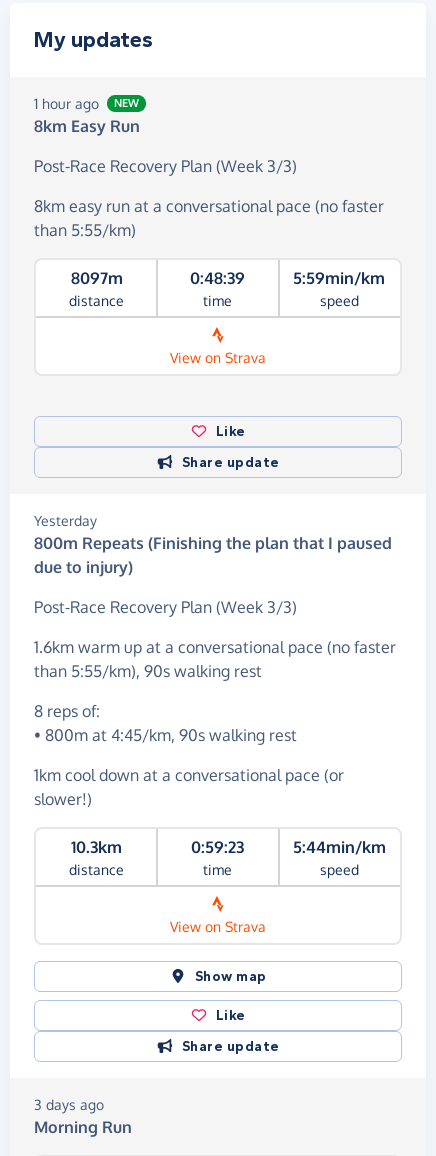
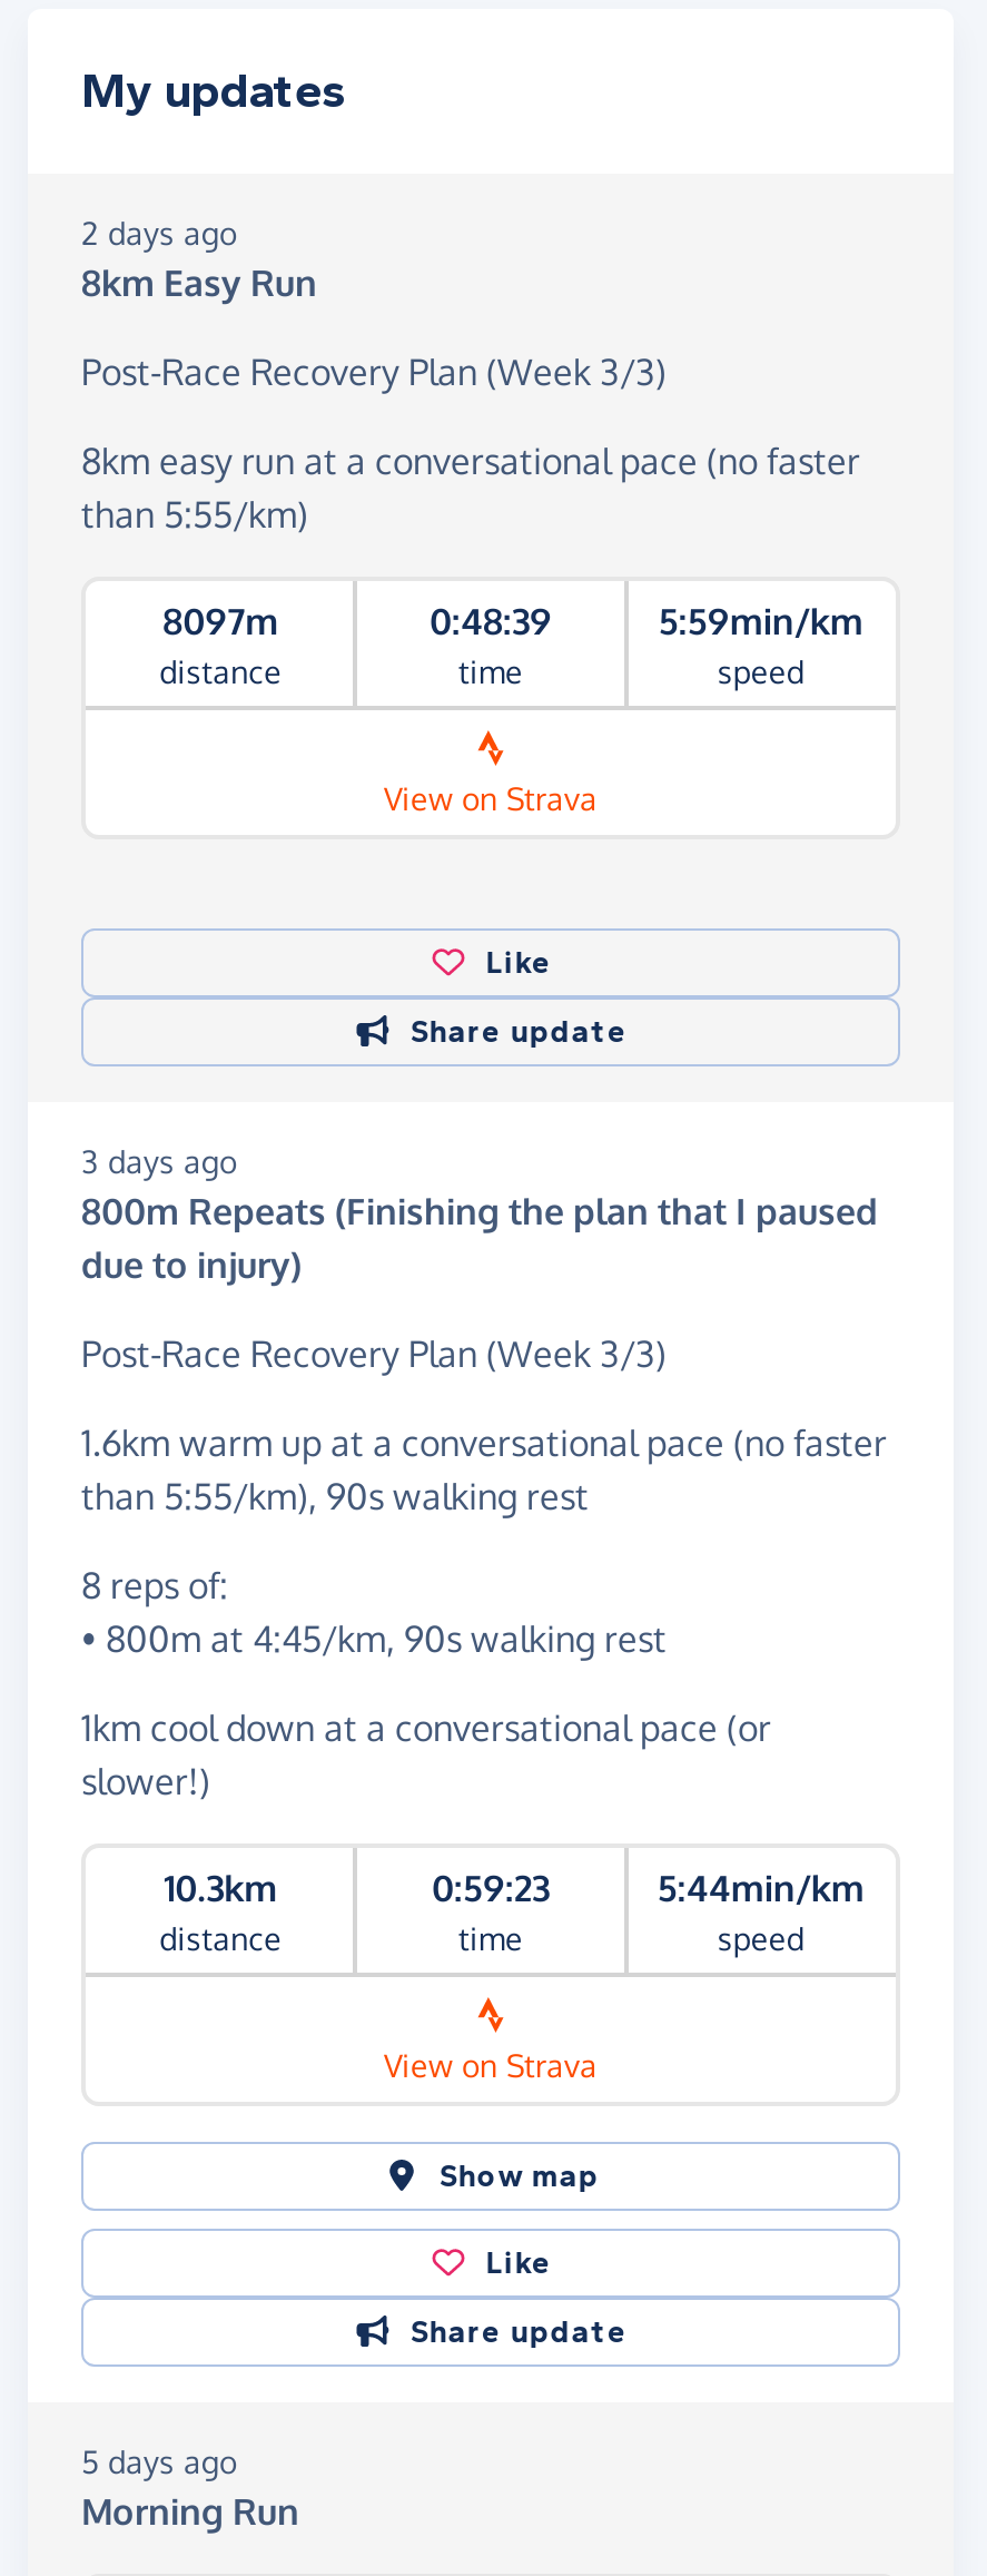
[34,95,139,112] 1 hour ago | NEW -> [81,214,237,252] 2 days ago
[34,512,97,529] Yesterday -> [81,1142,237,1180] 3 days ago
[34,1096,104,1113] 3 days ago -> [81,2443,237,2480] 5 days ago

